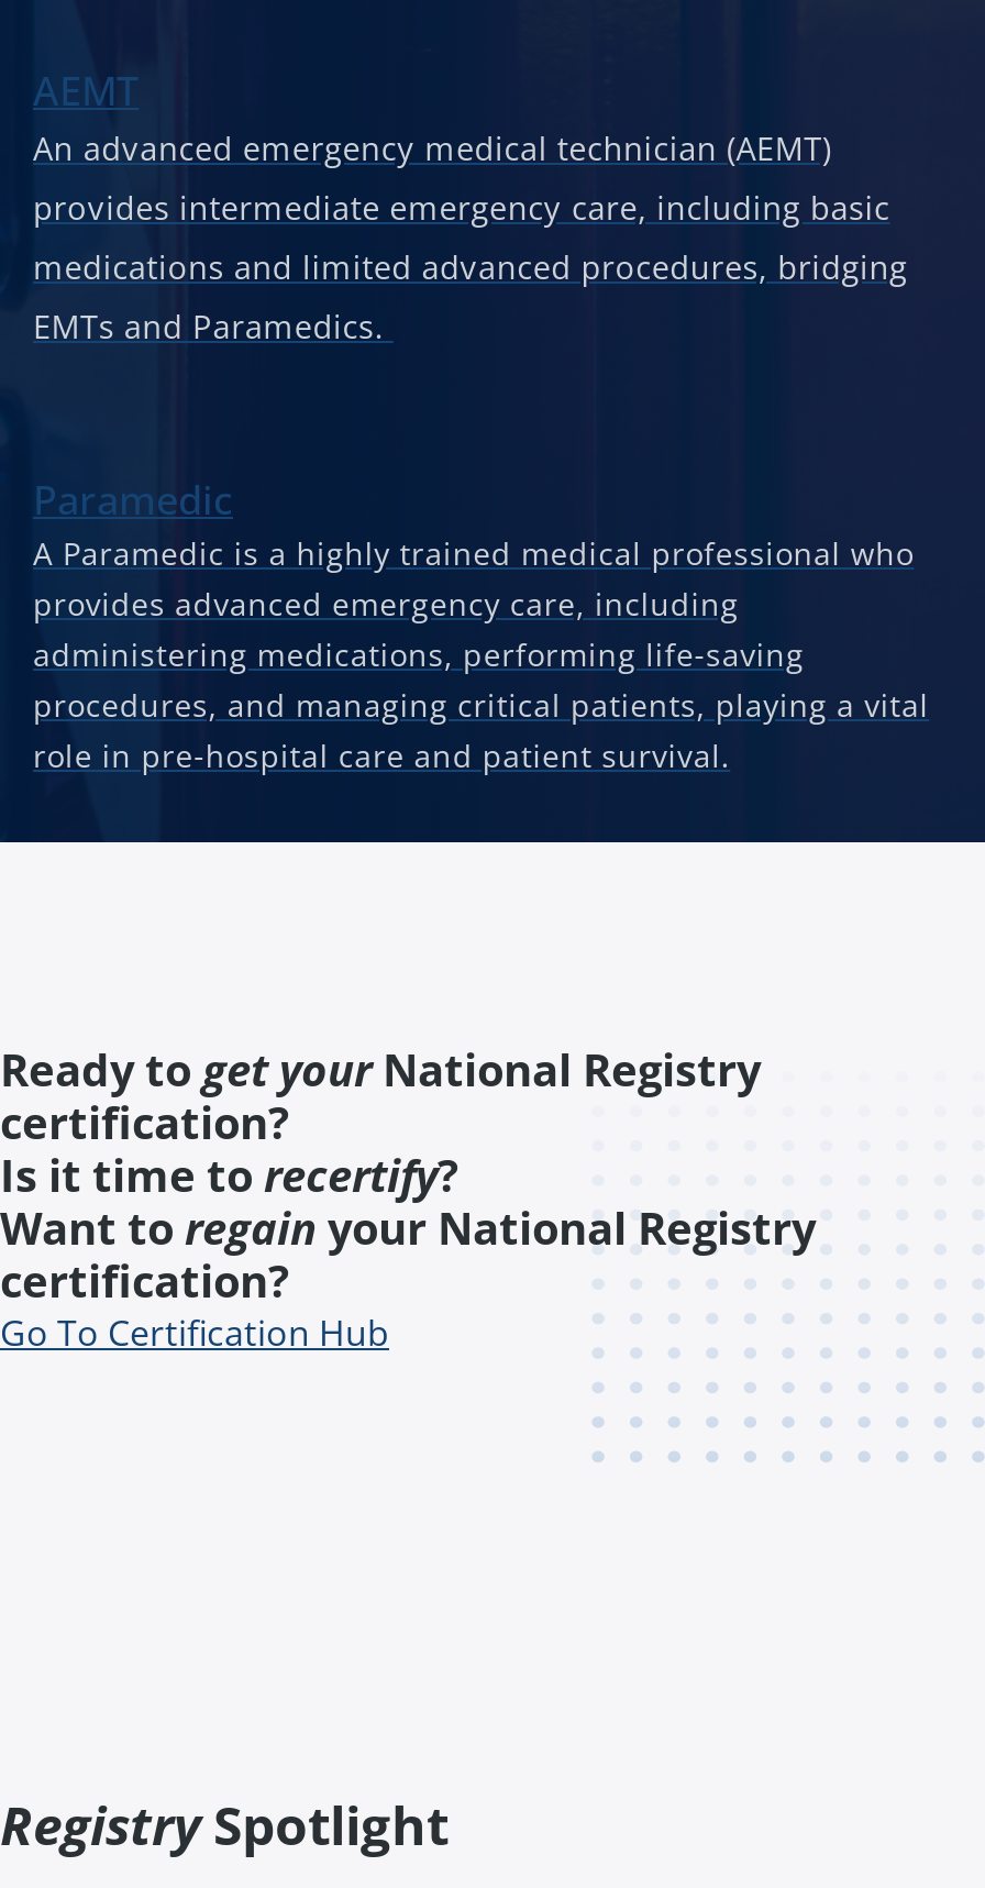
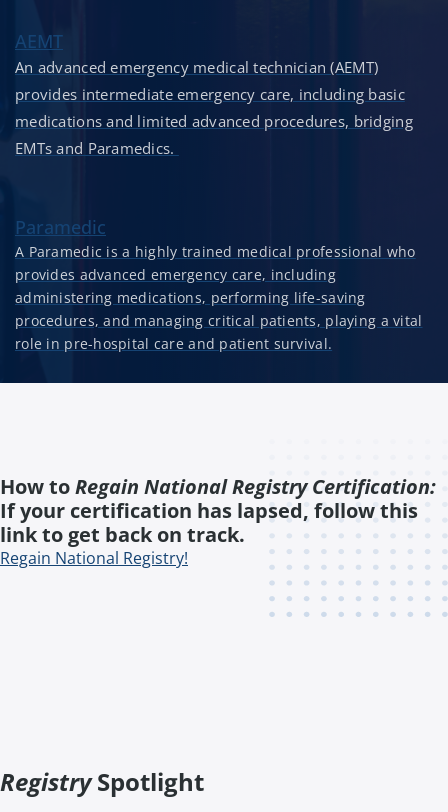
[0,1040,816,1357] Ready to get your National Registry | certification? | Is it time to recertify? | Want to regain your National Registry | certification? | Go To Certification Hub -> [0,473,436,569] How to Regain National Registry Certification: | If your certification has lapsed, follow this | link to get back on track. | Regain National Registry!

